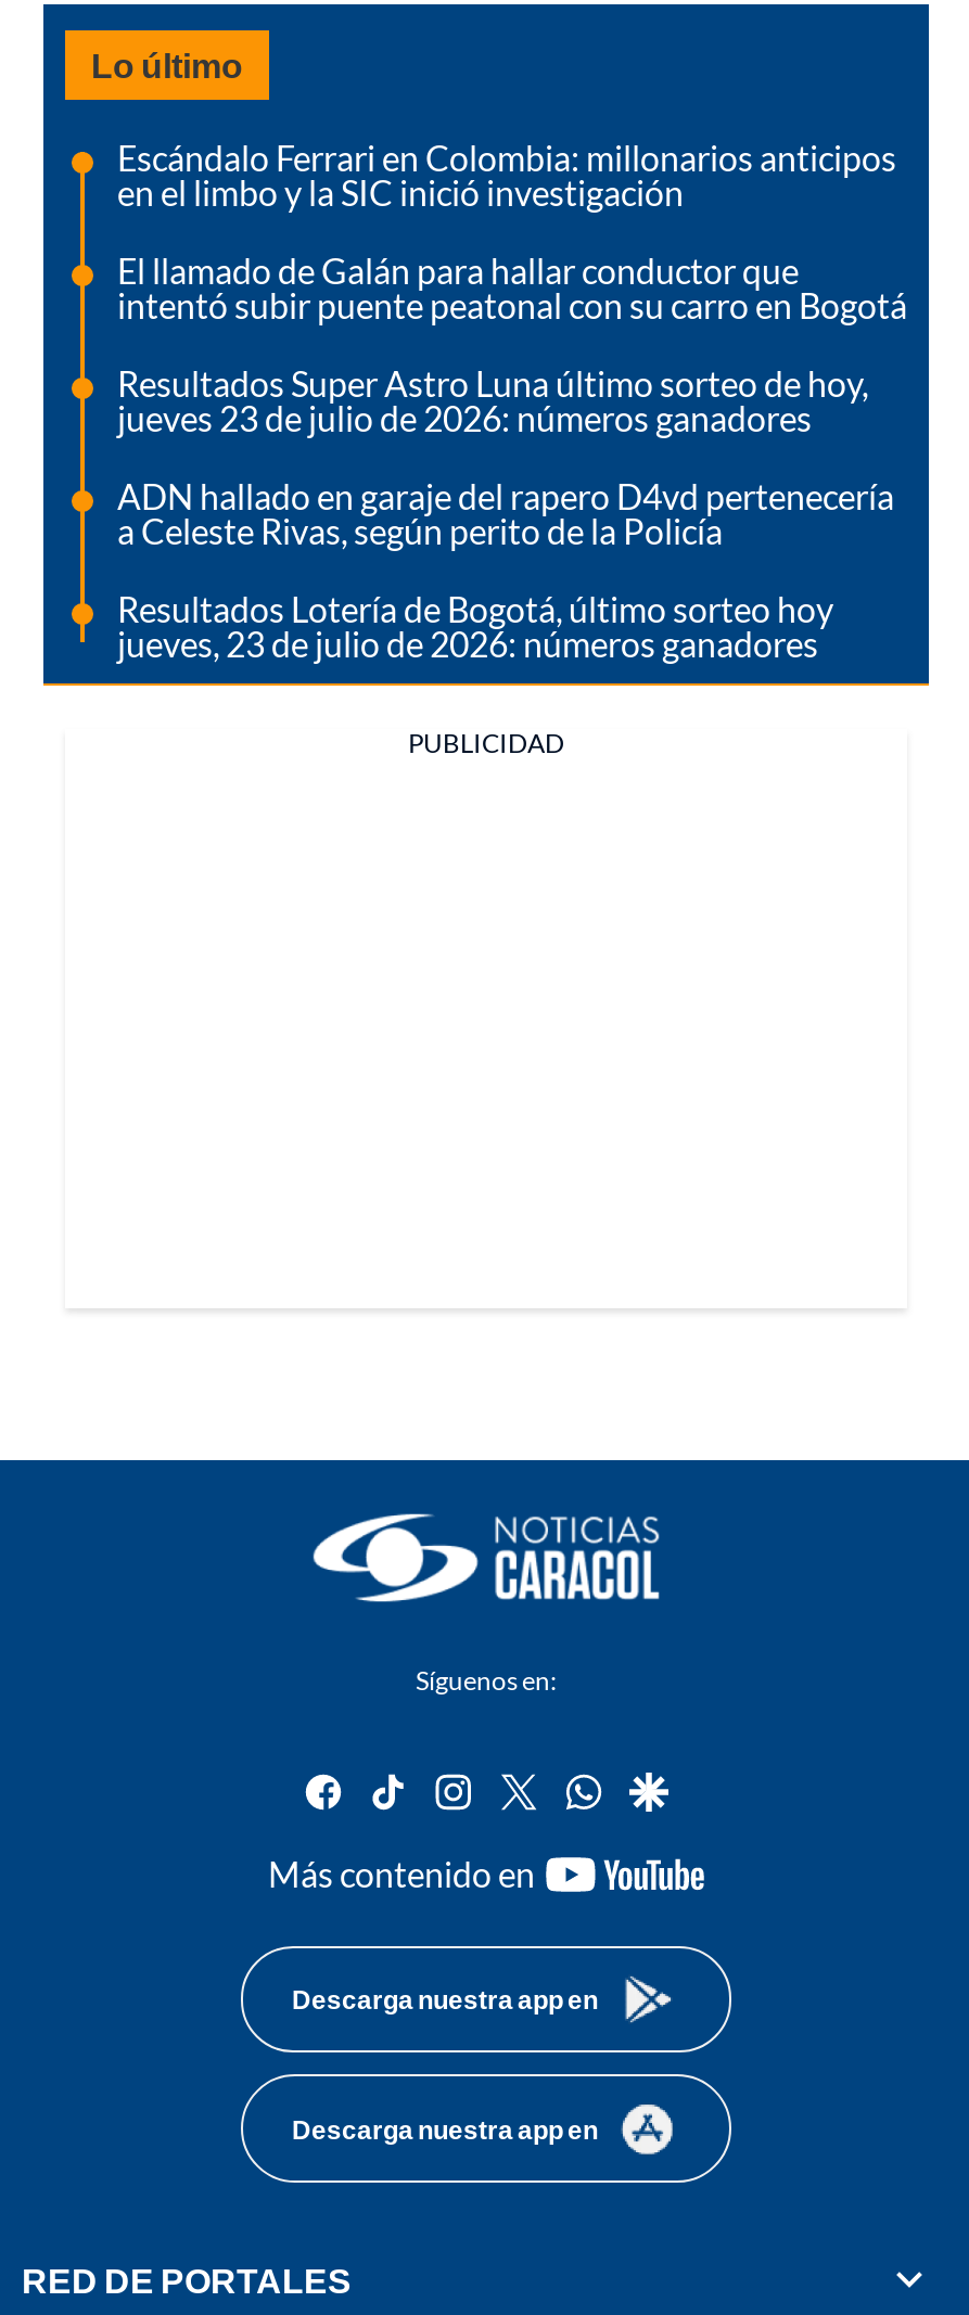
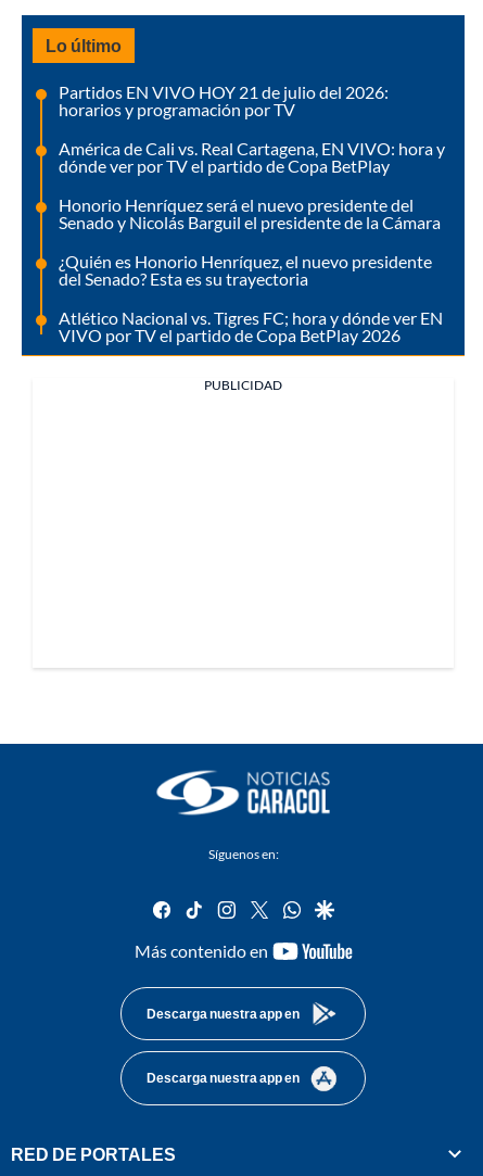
[117,136,896,212] Escándalo Ferrari en Colombia: millonarios anticipos | en el limbo y la SIC inició investigación -> [59,81,389,119] Partidos EN VIVO HOY 21 de julio del 2026: | horarios y programación por TV
[117,249,907,325] El llamado de Galán para hallar conductor que | intentó subir puente peatonal con su carro en Bogotá -> [59,138,445,176] América de Cali vs. Real Cartagena, EN VIVO: hora y | dónde ver por TV el partido de Copa BetPlay
[117,362,868,438] Resultados Super Astro Luna último sorteo de hoy, | jueves 23 de julio de 2026: números ganadores -> [59,194,441,232] Honorio Henríquez será el nuevo presidente del | Senado y Nicolás Barguil el presidente de la Cámara
[117,475,894,551] ADN hallado en garaje del rapero D4vd pertenecería | a Celeste Rivas, según perito de la Policía -> [59,251,432,289] ¿Quién es Honorio Henríquez, el nuevo presidente | del Senado? Esta es su trayectoria
[117,588,833,664] Resultados Lotería de Bogotá, último sorteo hoy | jueves, 23 de julio de 2026: números ganadores -> [59,307,443,345] Atlético Nacional vs. Tigres FC; hora y dónde ver EN | VIVO por TV el partido de Copa BetPlay 2026

